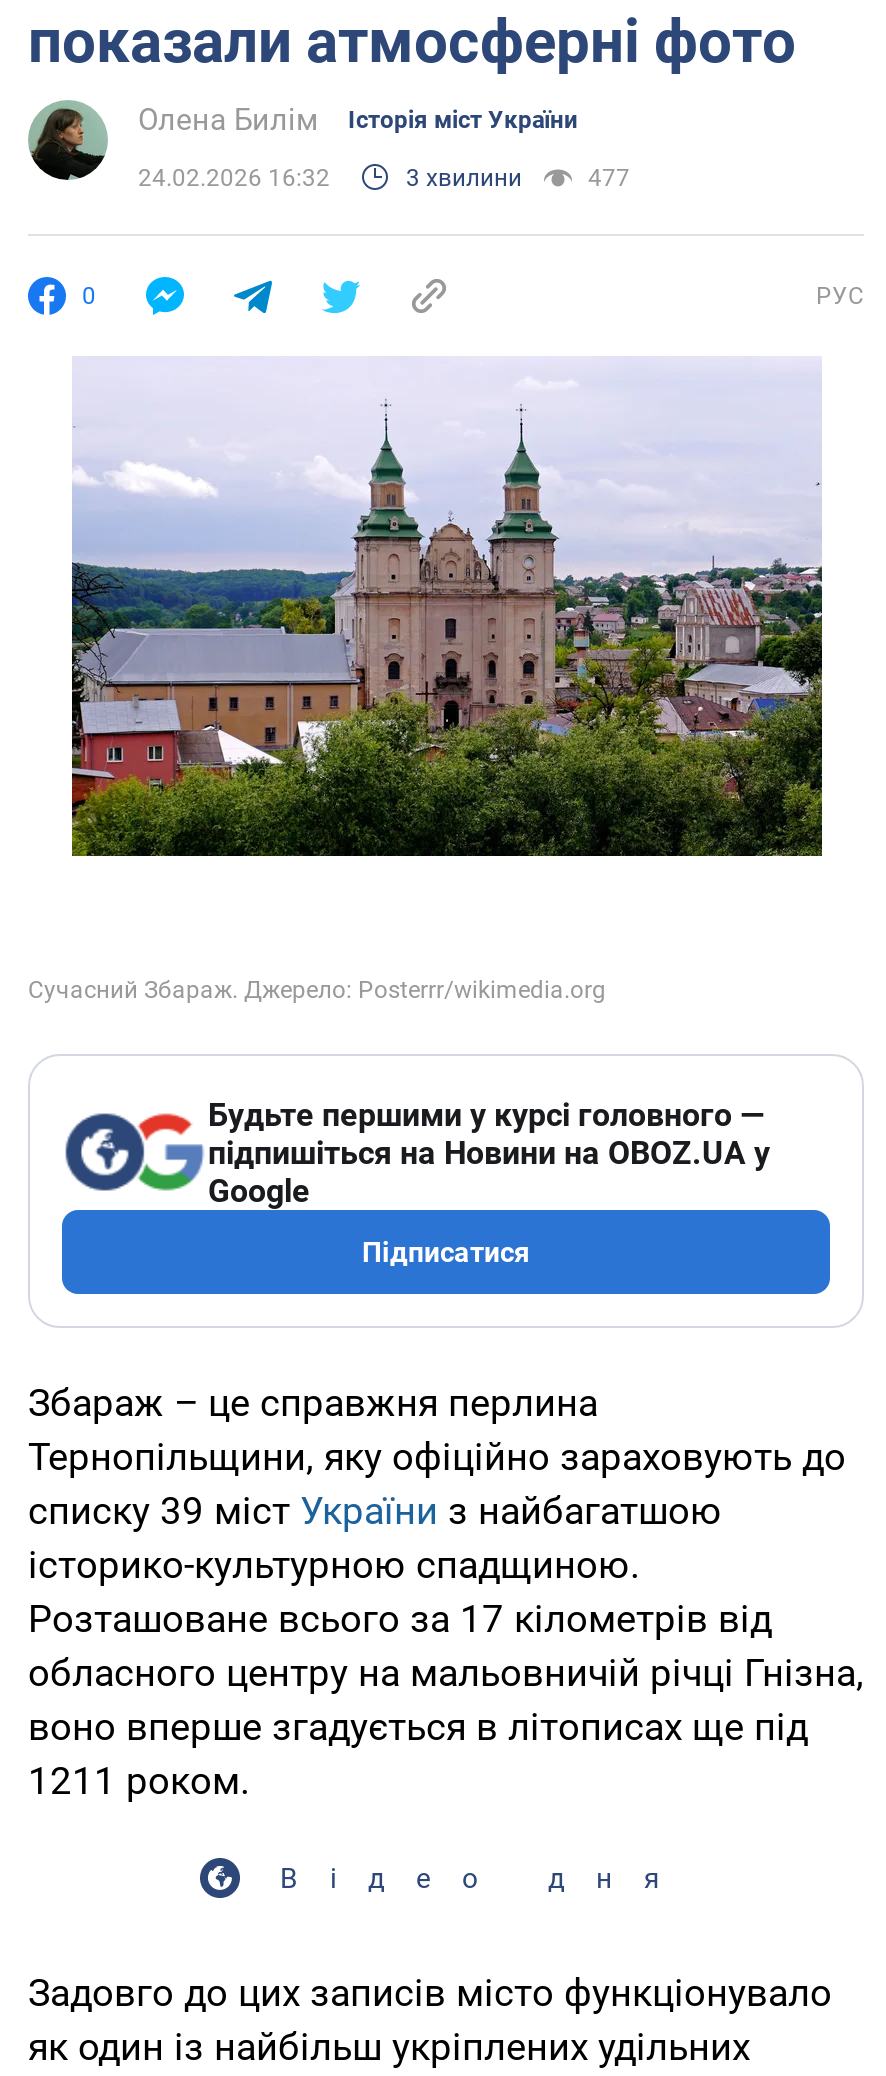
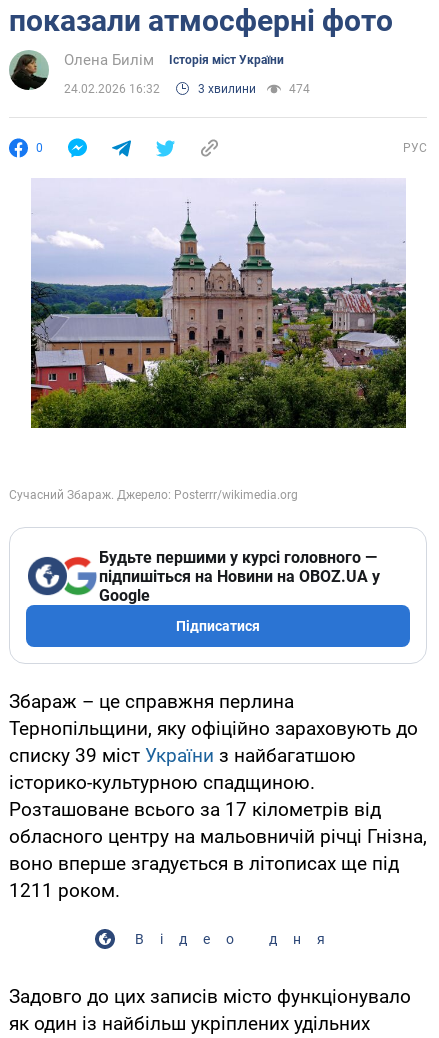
[588,164,630,192] 477 -> [289,82,310,96] 474

